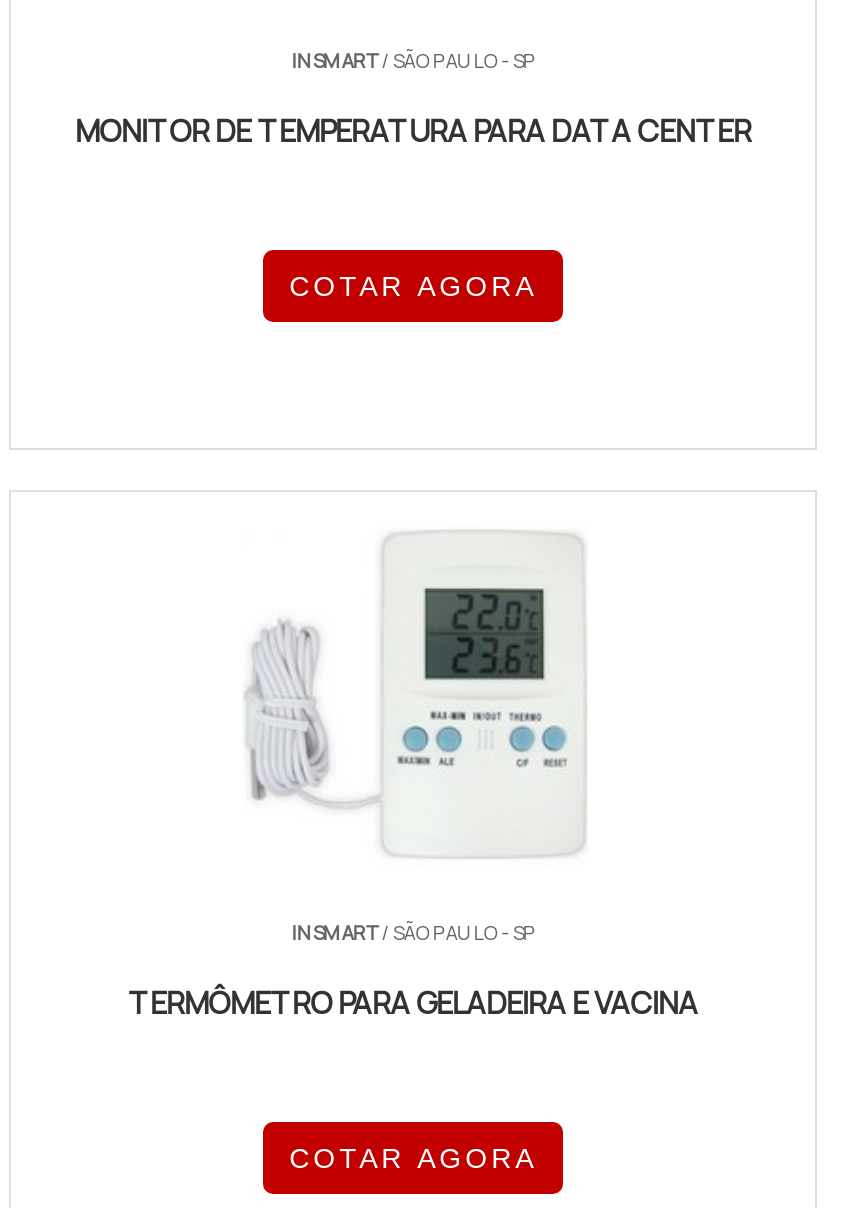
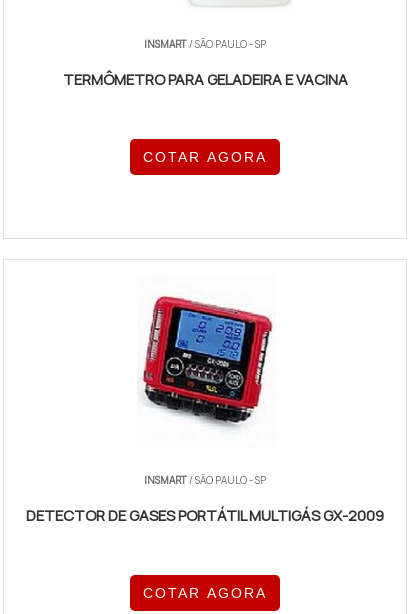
[75,110,751,152] MONITOR DE TEMPERATURA PARA DATA CENTER -> none
[245,534,585,856] [image] -> [122,282,290,440] [image]
none -> [26,505,384,526] DETECTOR DE GASES PORTÁTIL MULTIGÁS GX-2009
moved [128,982,698,1024] -> [63,69,348,90]: TERMÔMETRO PARA GELADEIRA E VACINA

